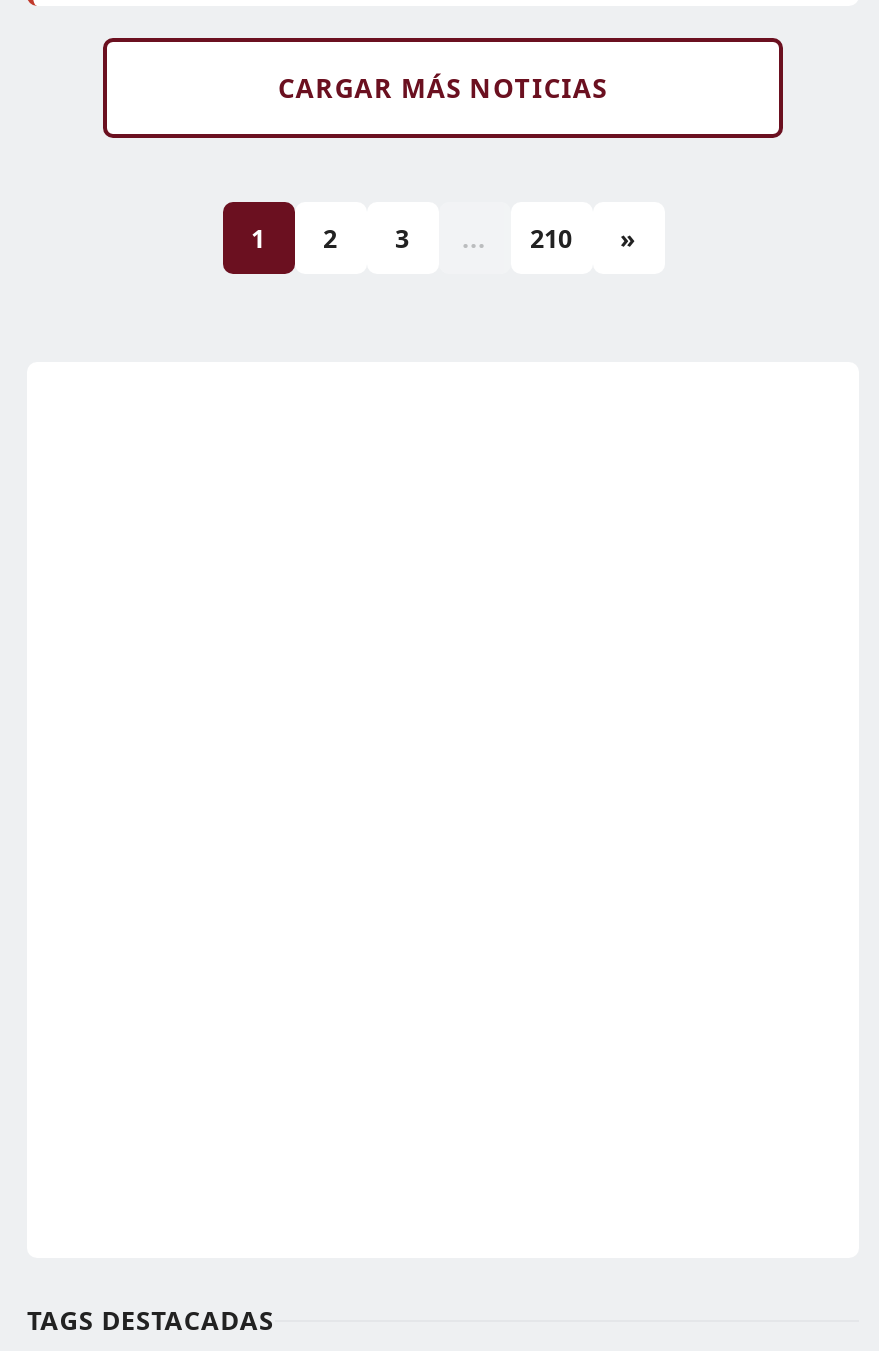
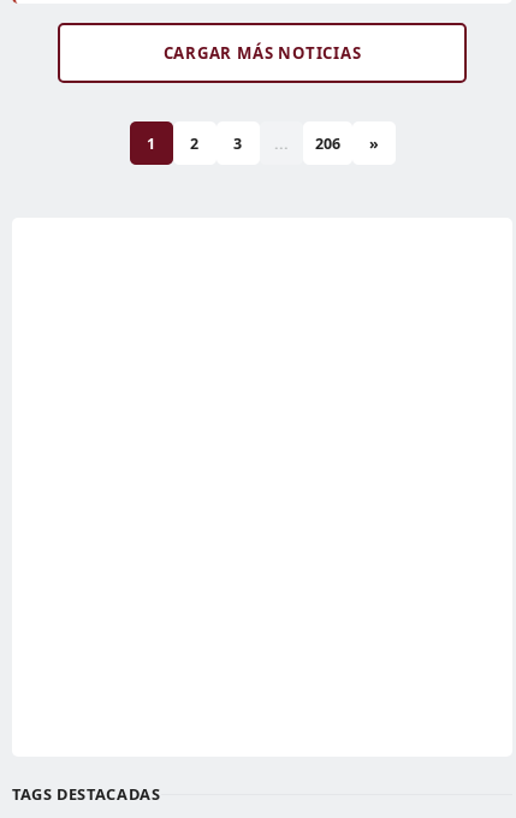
[530,221,572,255] 210 -> [315,133,340,153] 206

